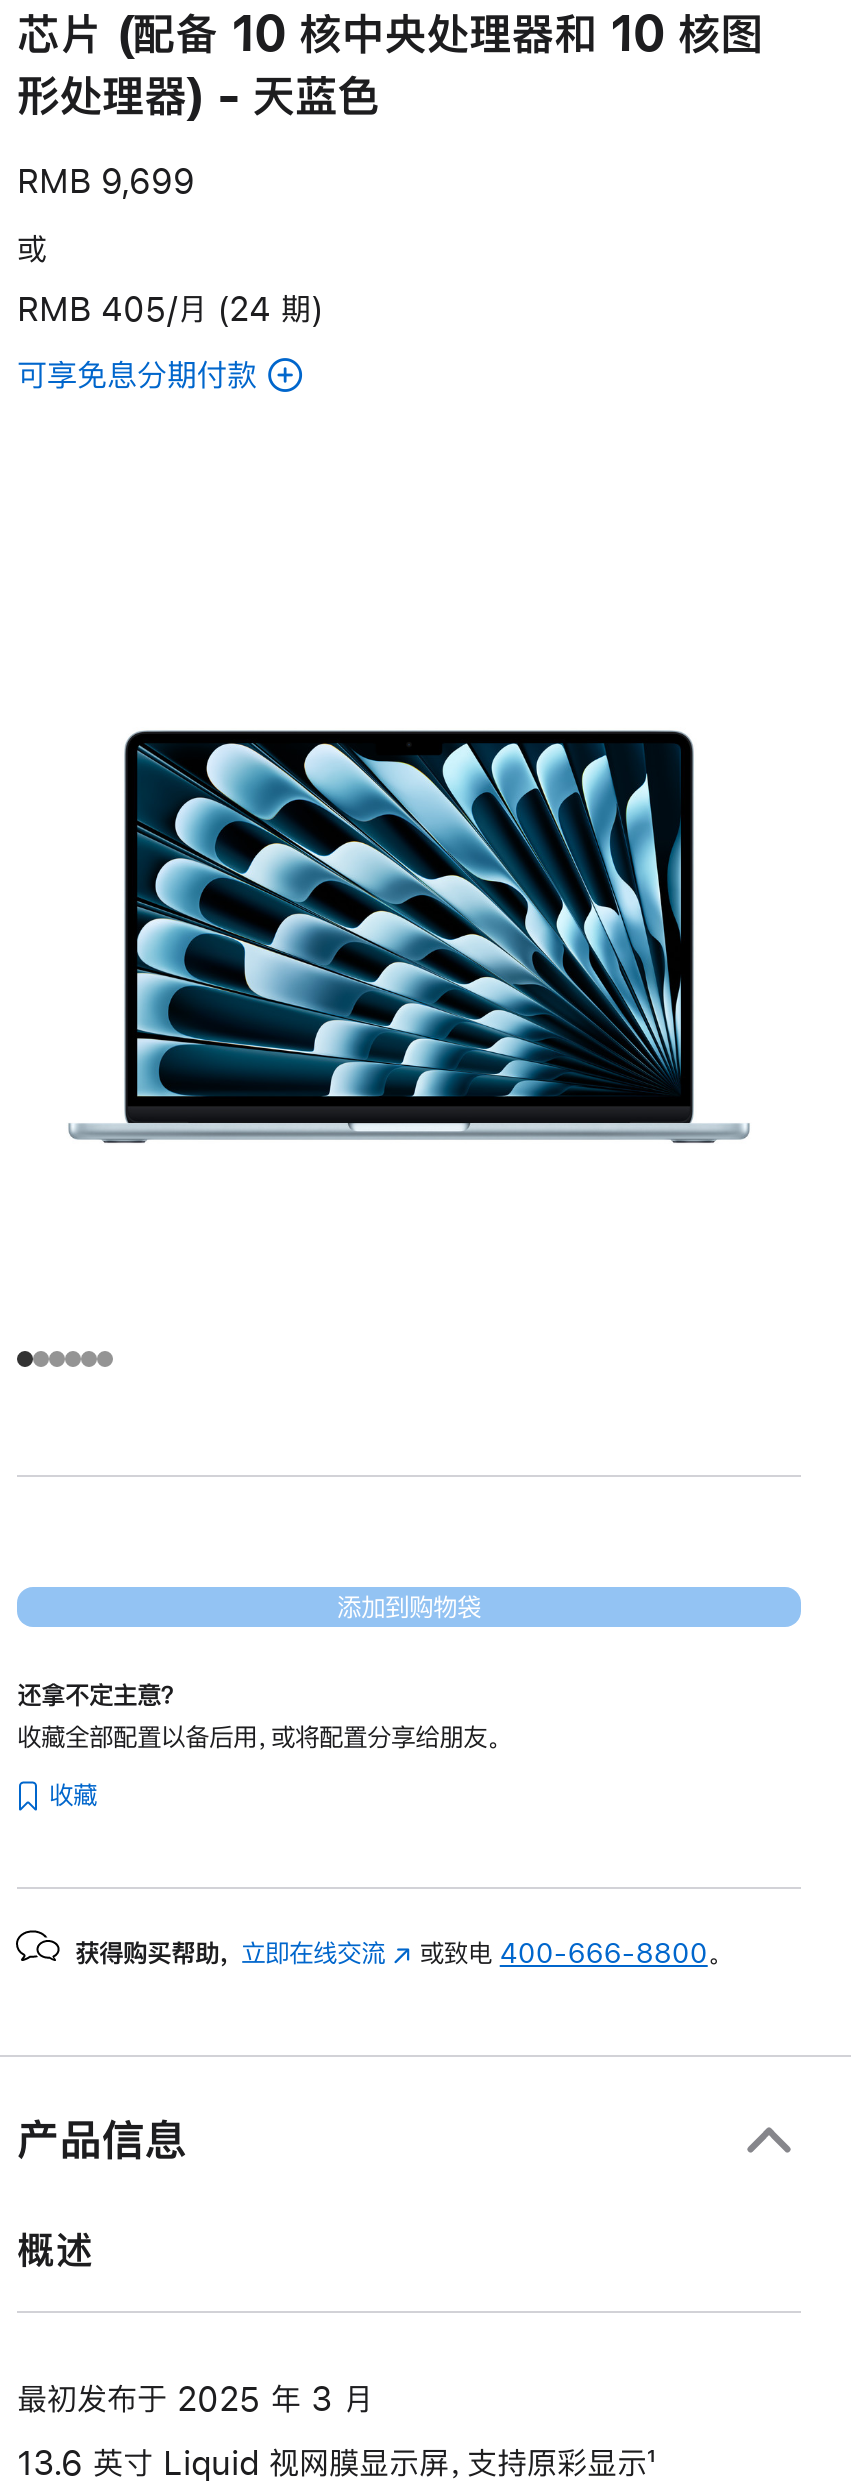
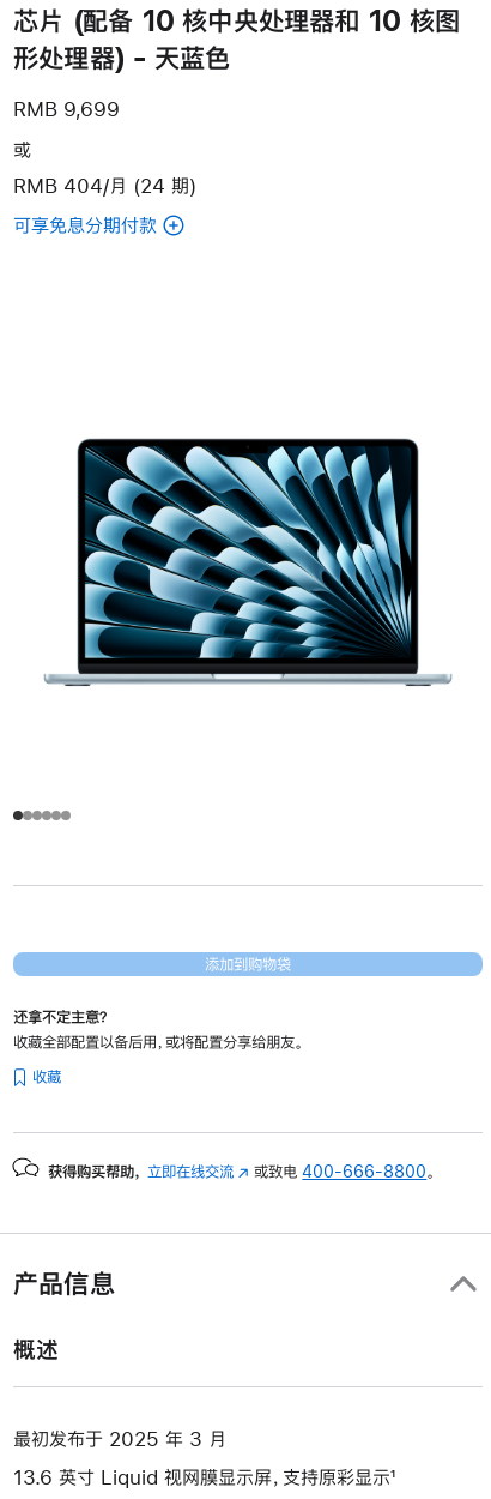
[17,291,323,325] RMB 405/月 (24 期) -> [13,175,196,195] RMB 404/月 (24 期)

